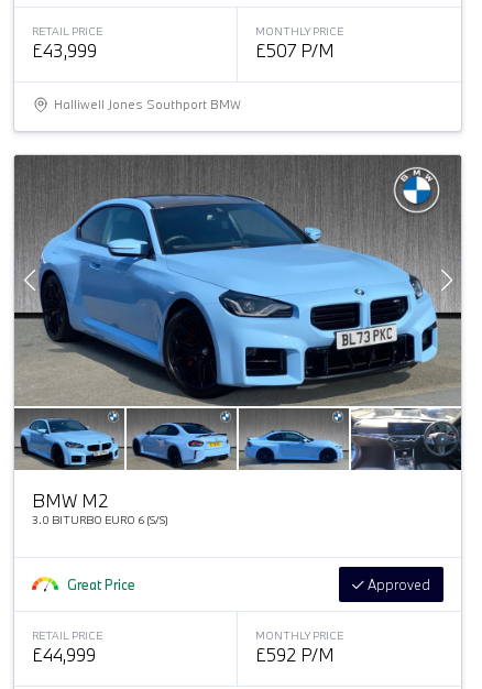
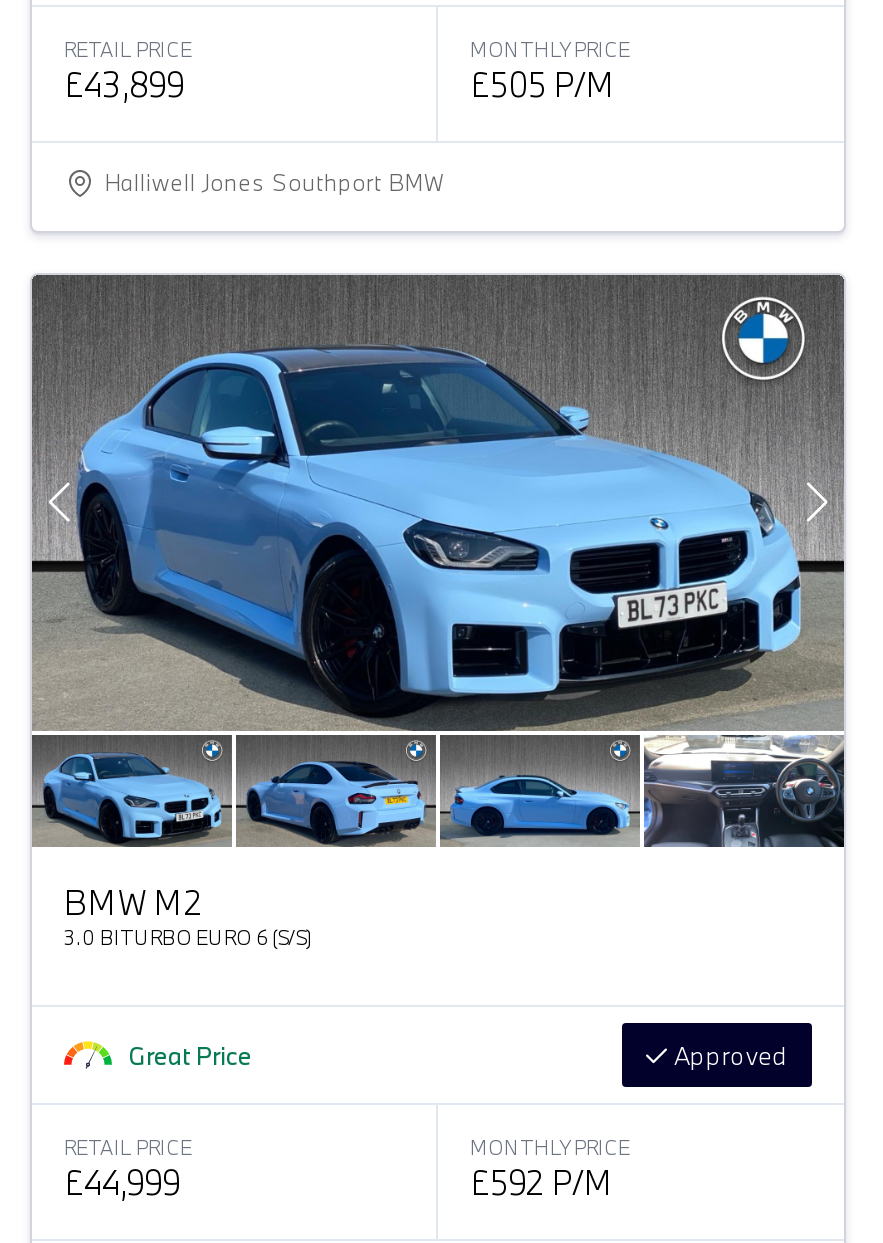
[32,38,97,61] £43,999 -> [64,62,184,104] £43,899
[255,38,335,61] £507 P/M -> [470,62,616,104] £505 P/M

